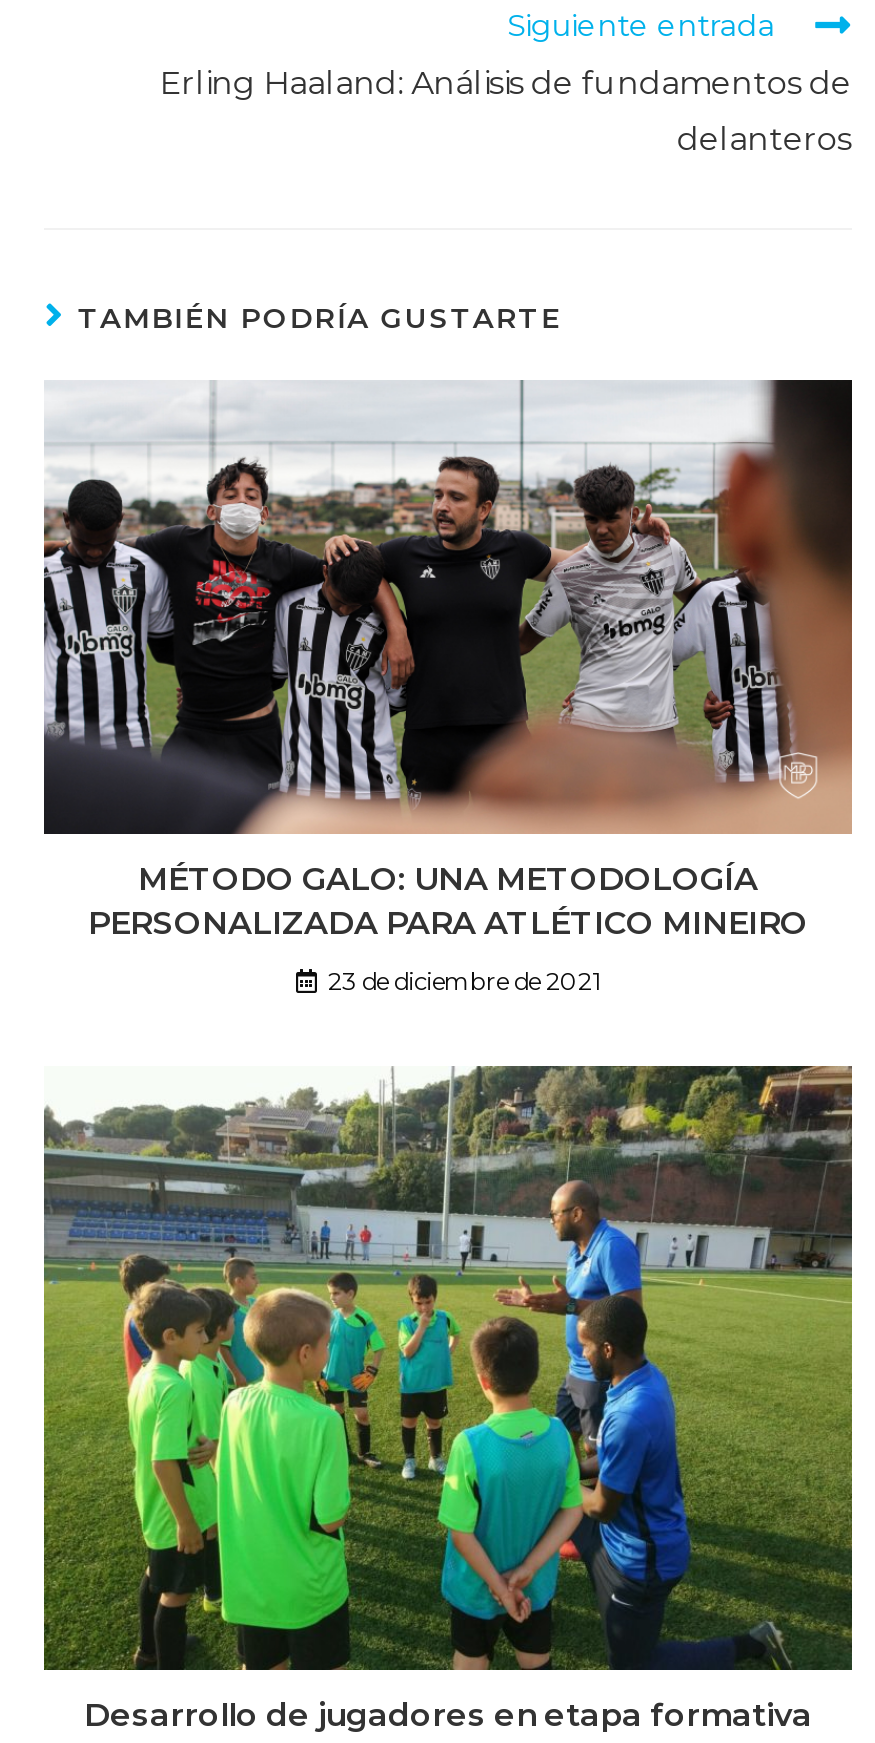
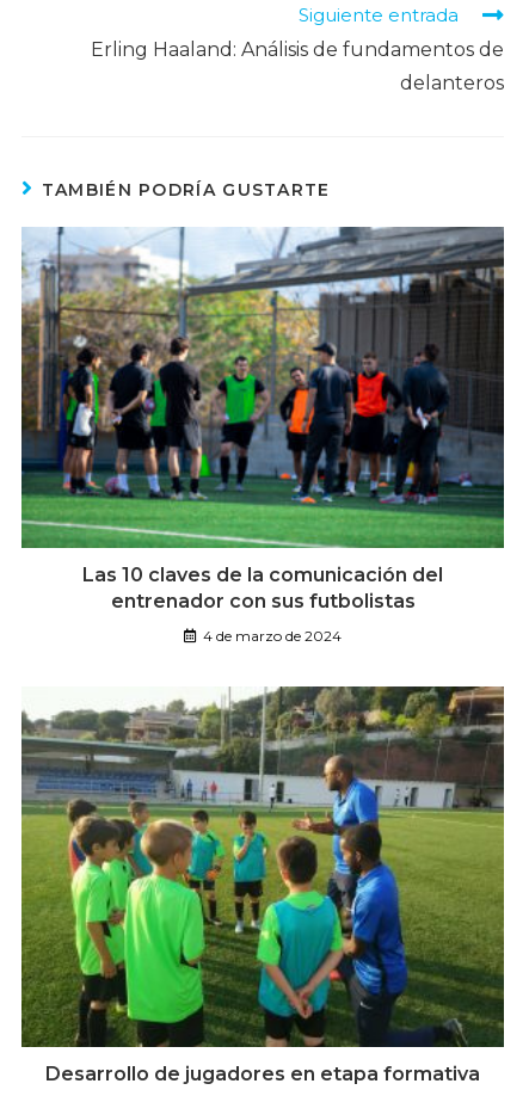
[44,378,854,942] [image] | MÉTODO GALO: UNA METODOLOGÍA | PERSONALIZADA PARA ATLÉTICO MINEIRO -> [20,226,505,612] [image] | Las 10 claves de la comunicación del | entrenador con sus futbolistas
[328,966,600,996] 23 de diciembre de 2021 -> [203,627,342,645] 4 de marzo de 2024

